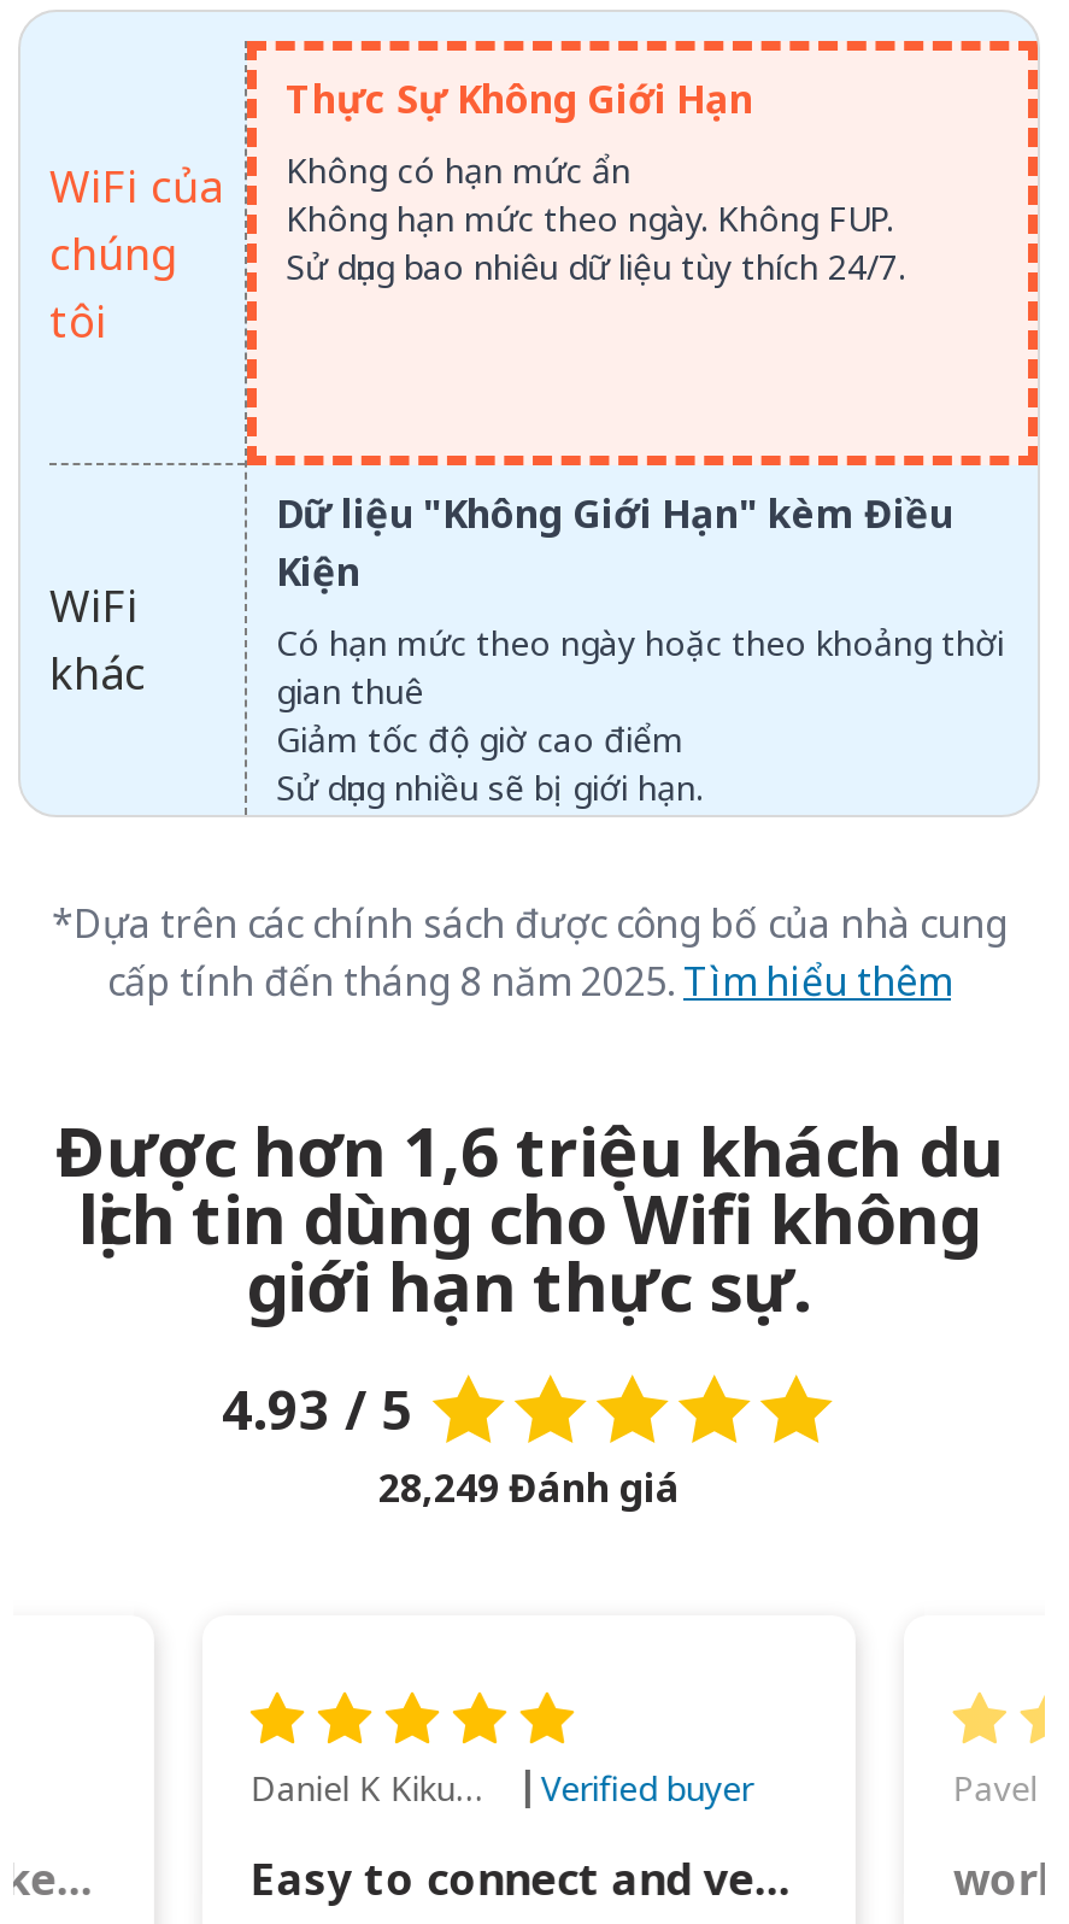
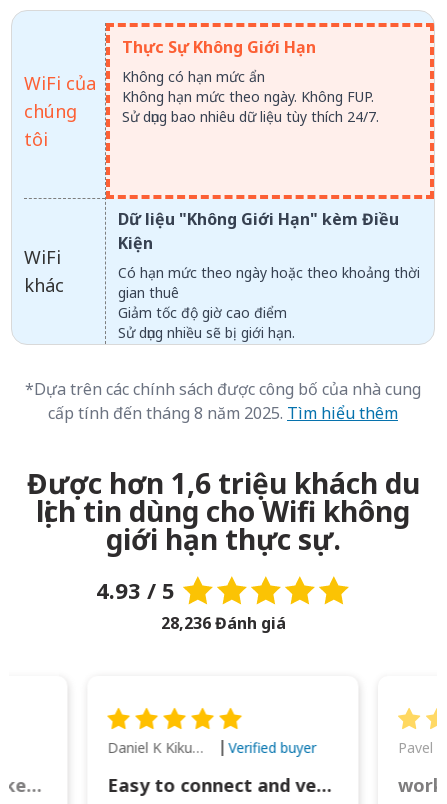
[378,1461,680,1514] 28,249 Đánh giá -> [160,612,285,634] 28,236 Đánh giá

